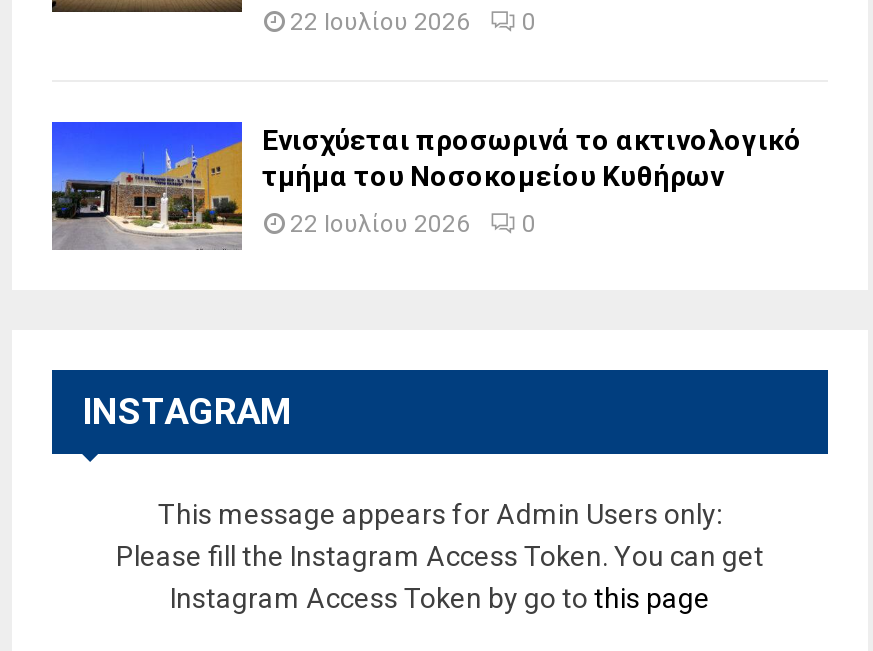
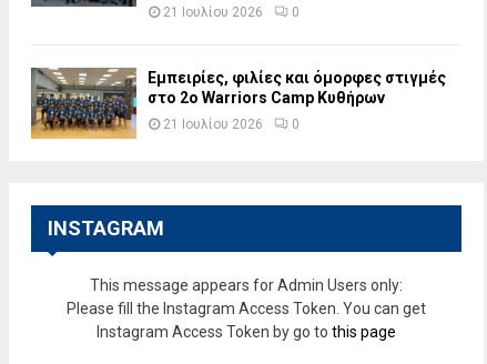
[290,9,536,37] 22 Ιουλίου 2026 0 -> [163,5,300,21] 21 Ιουλίου 2026 0
[50,120,802,250] [image] | Ενισχύεται προσωρινά το ακτινολογικό | τμήμα του Νοσοκομείου Κυθήρων -> [30,67,446,139] [image] | Εμπειρίες, φιλίες και όμορφες στιγμές | στο 2ο Warriors Camp Κυθήρων
[290,211,536,239] 22 Ιουλίου 2026 0 -> [163,117,300,133] 21 Ιουλίου 2026 0

